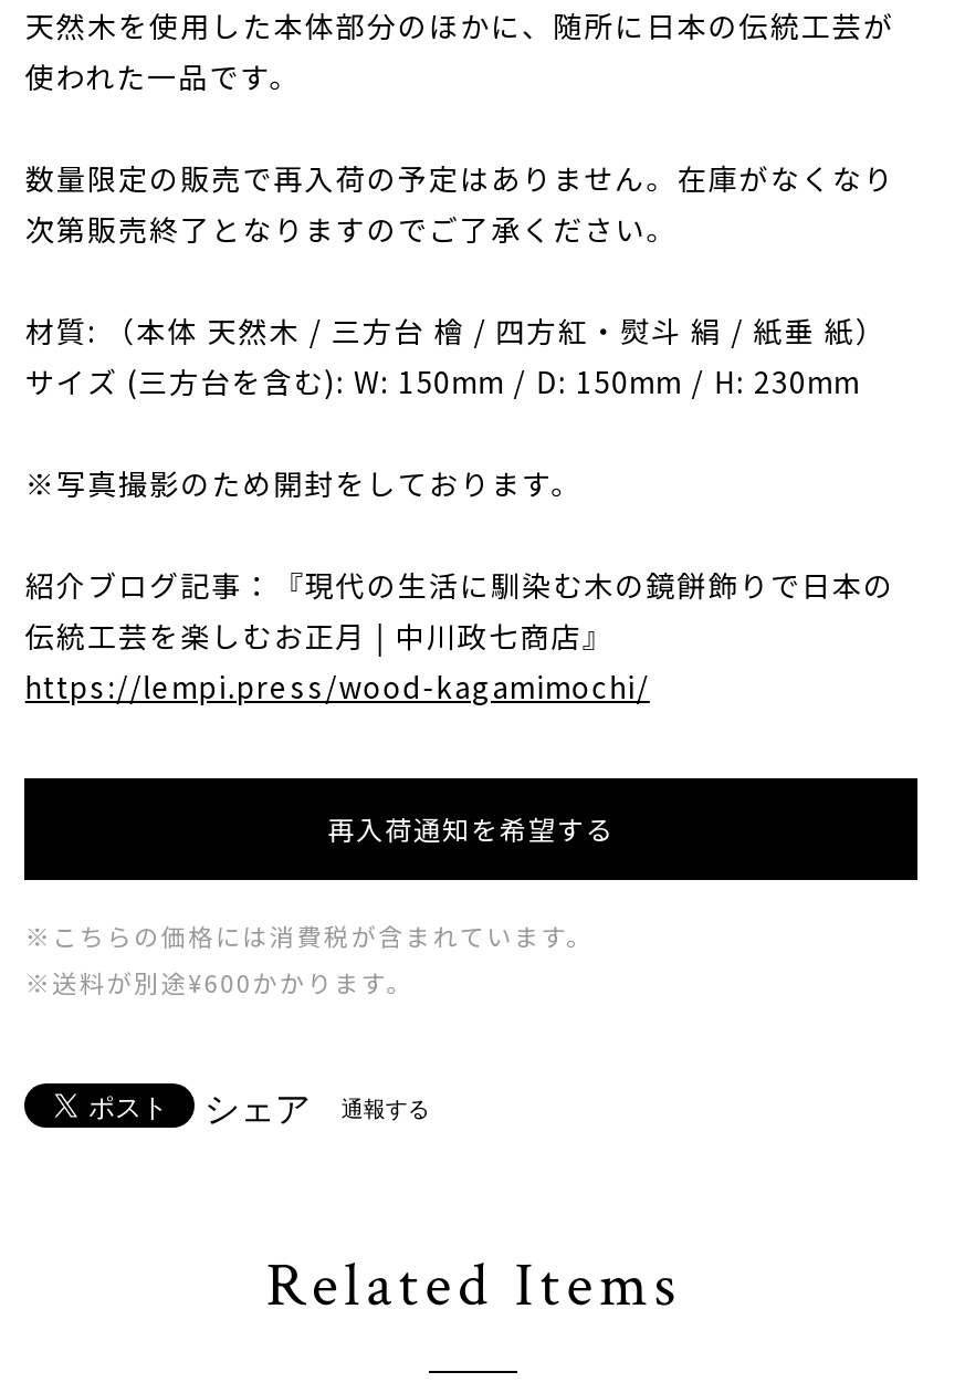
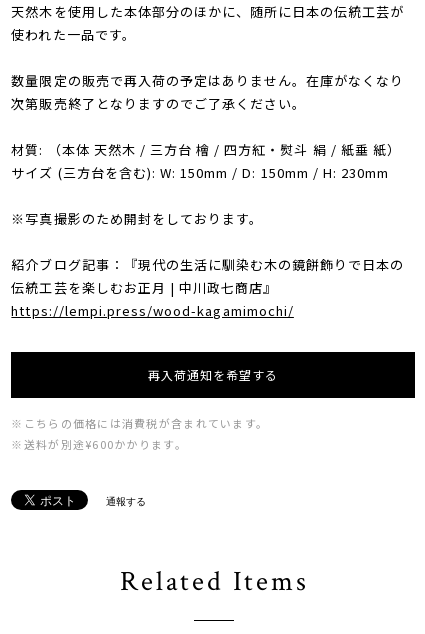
[204,1090,310,1127] シェア -> none

